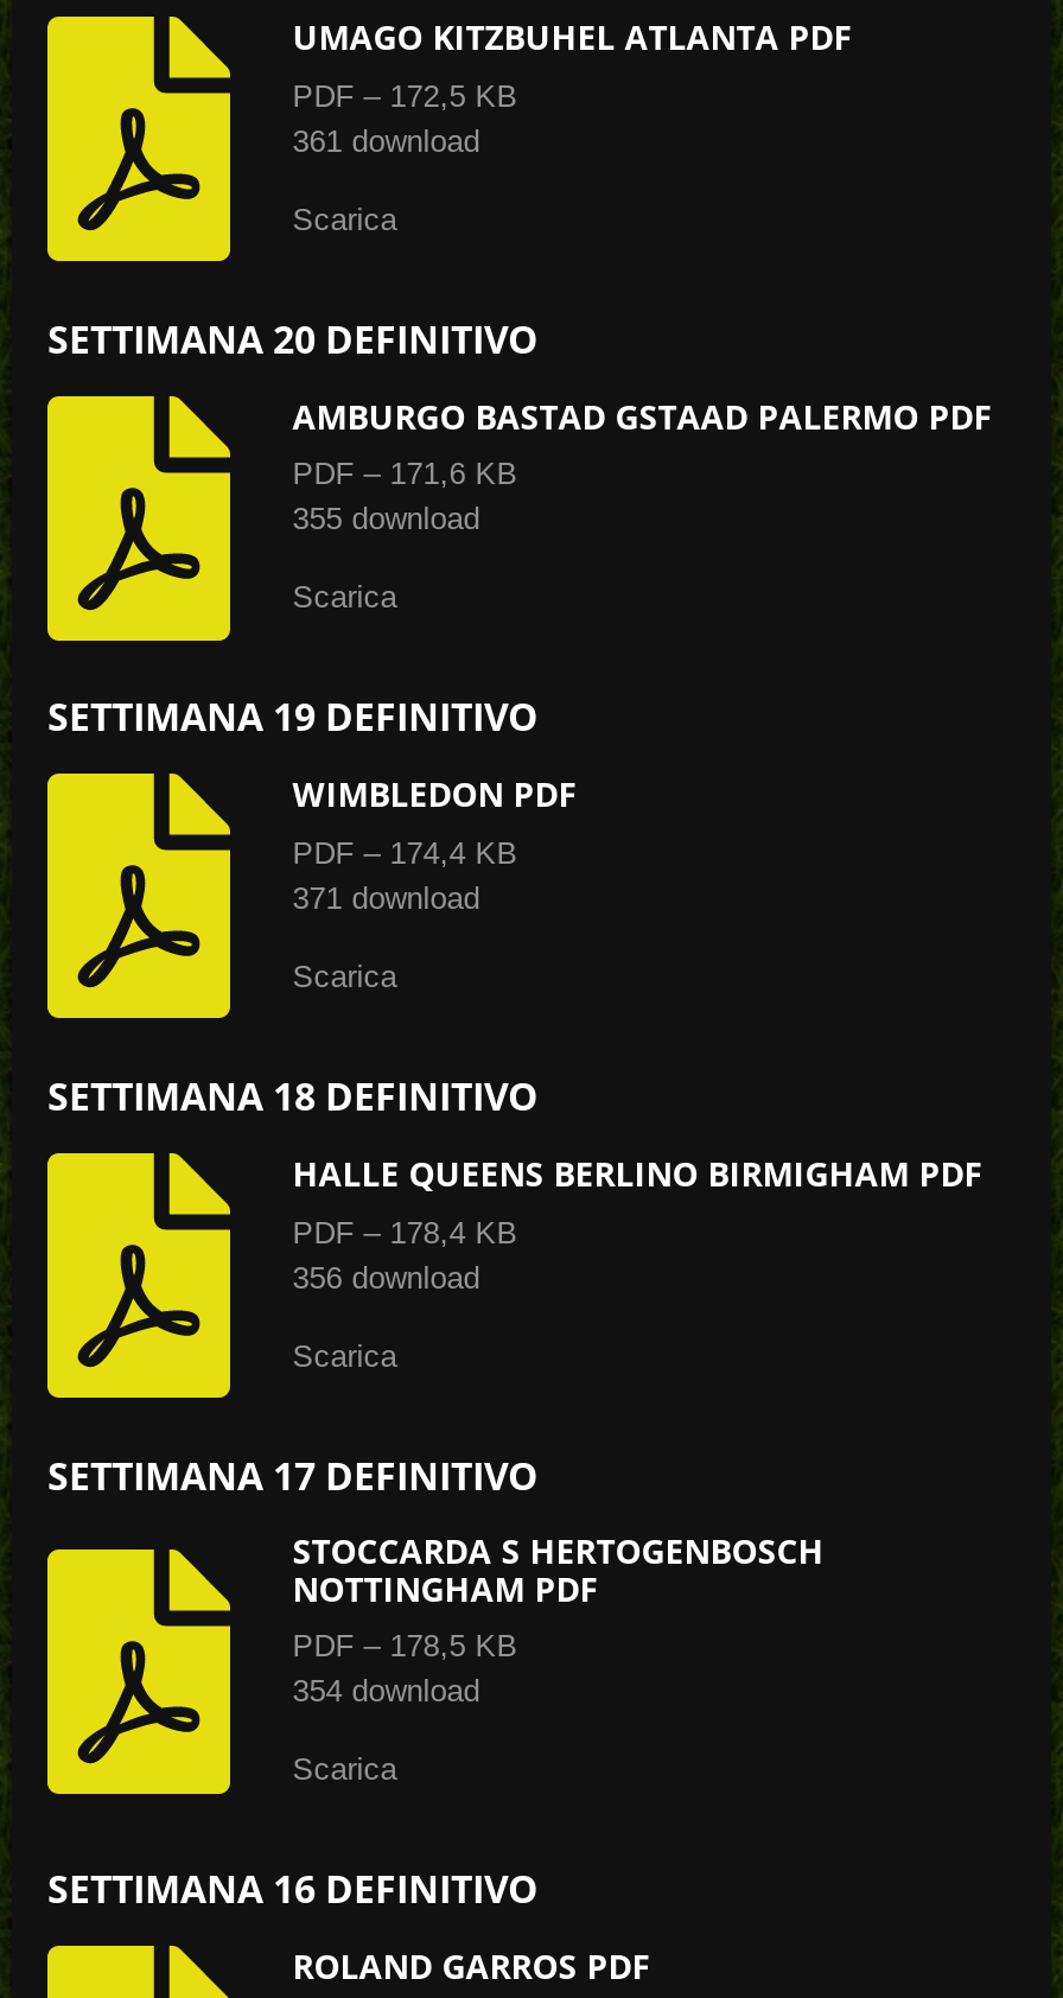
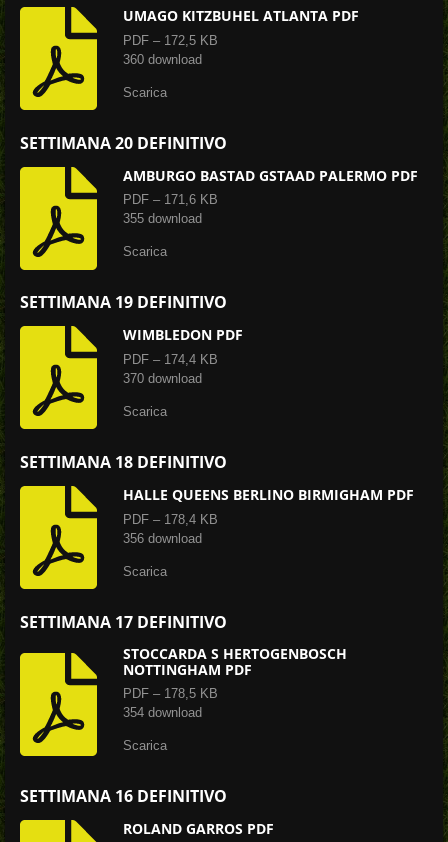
[292,122,480,158] 361 download -> [123,51,202,66] 360 download
[292,880,480,916] 371 download -> [123,371,202,386] 370 download

